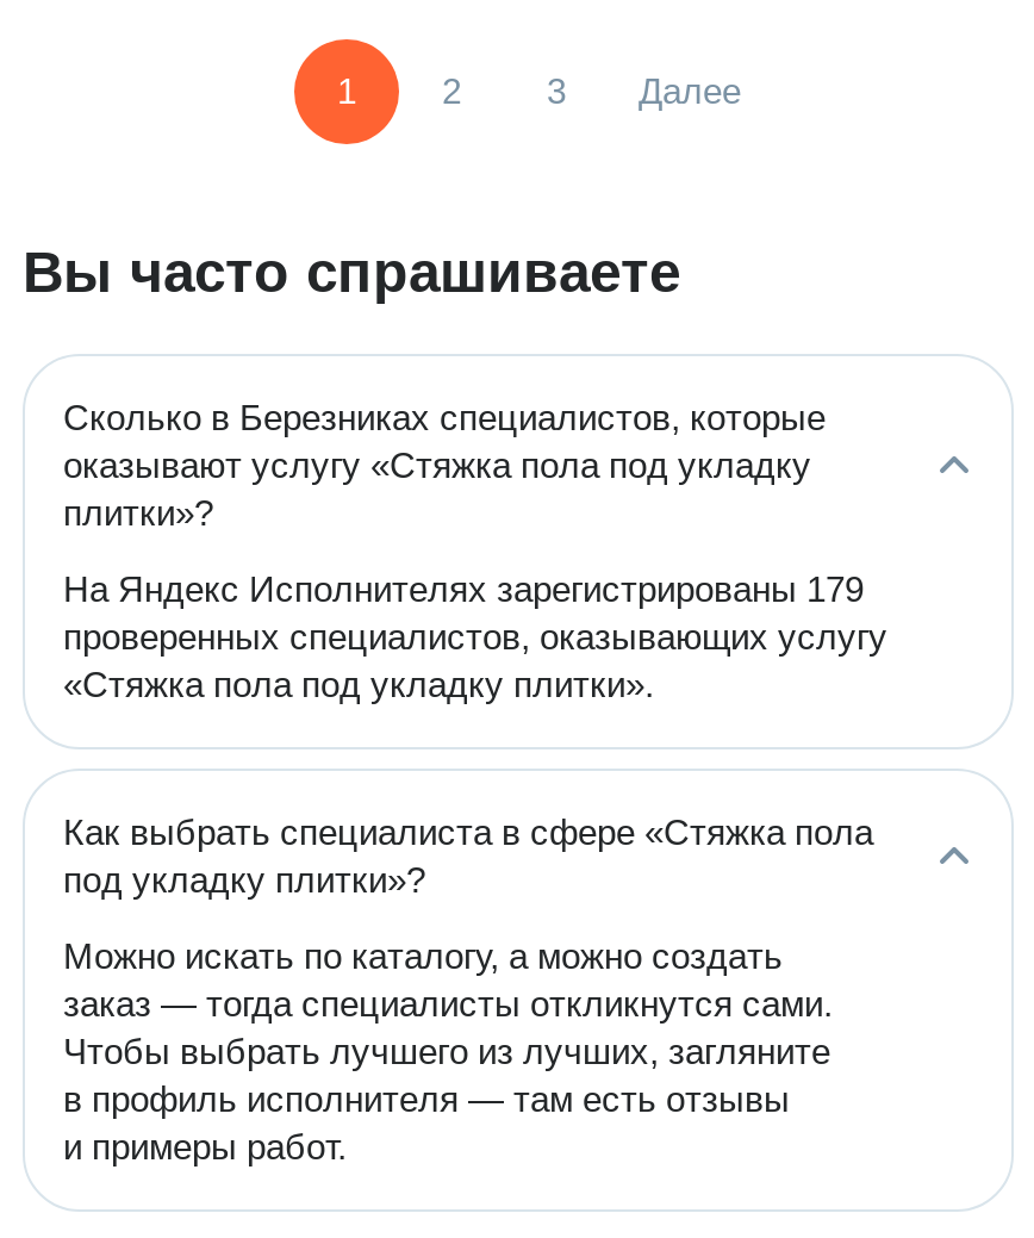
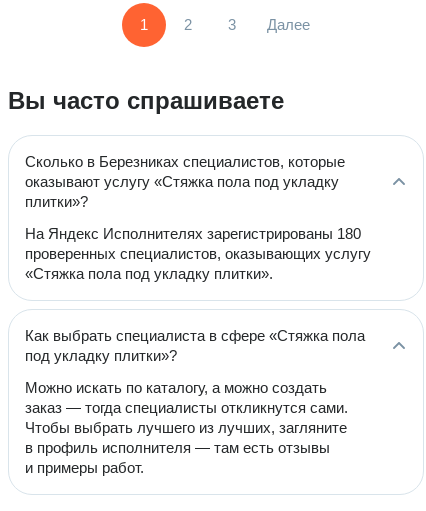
[63,568,864,609] На Яндекс Исполнителях зарегистрированы 179 -> [25,225,361,242] На Яндекс Исполнителях зарегистрированы 180

